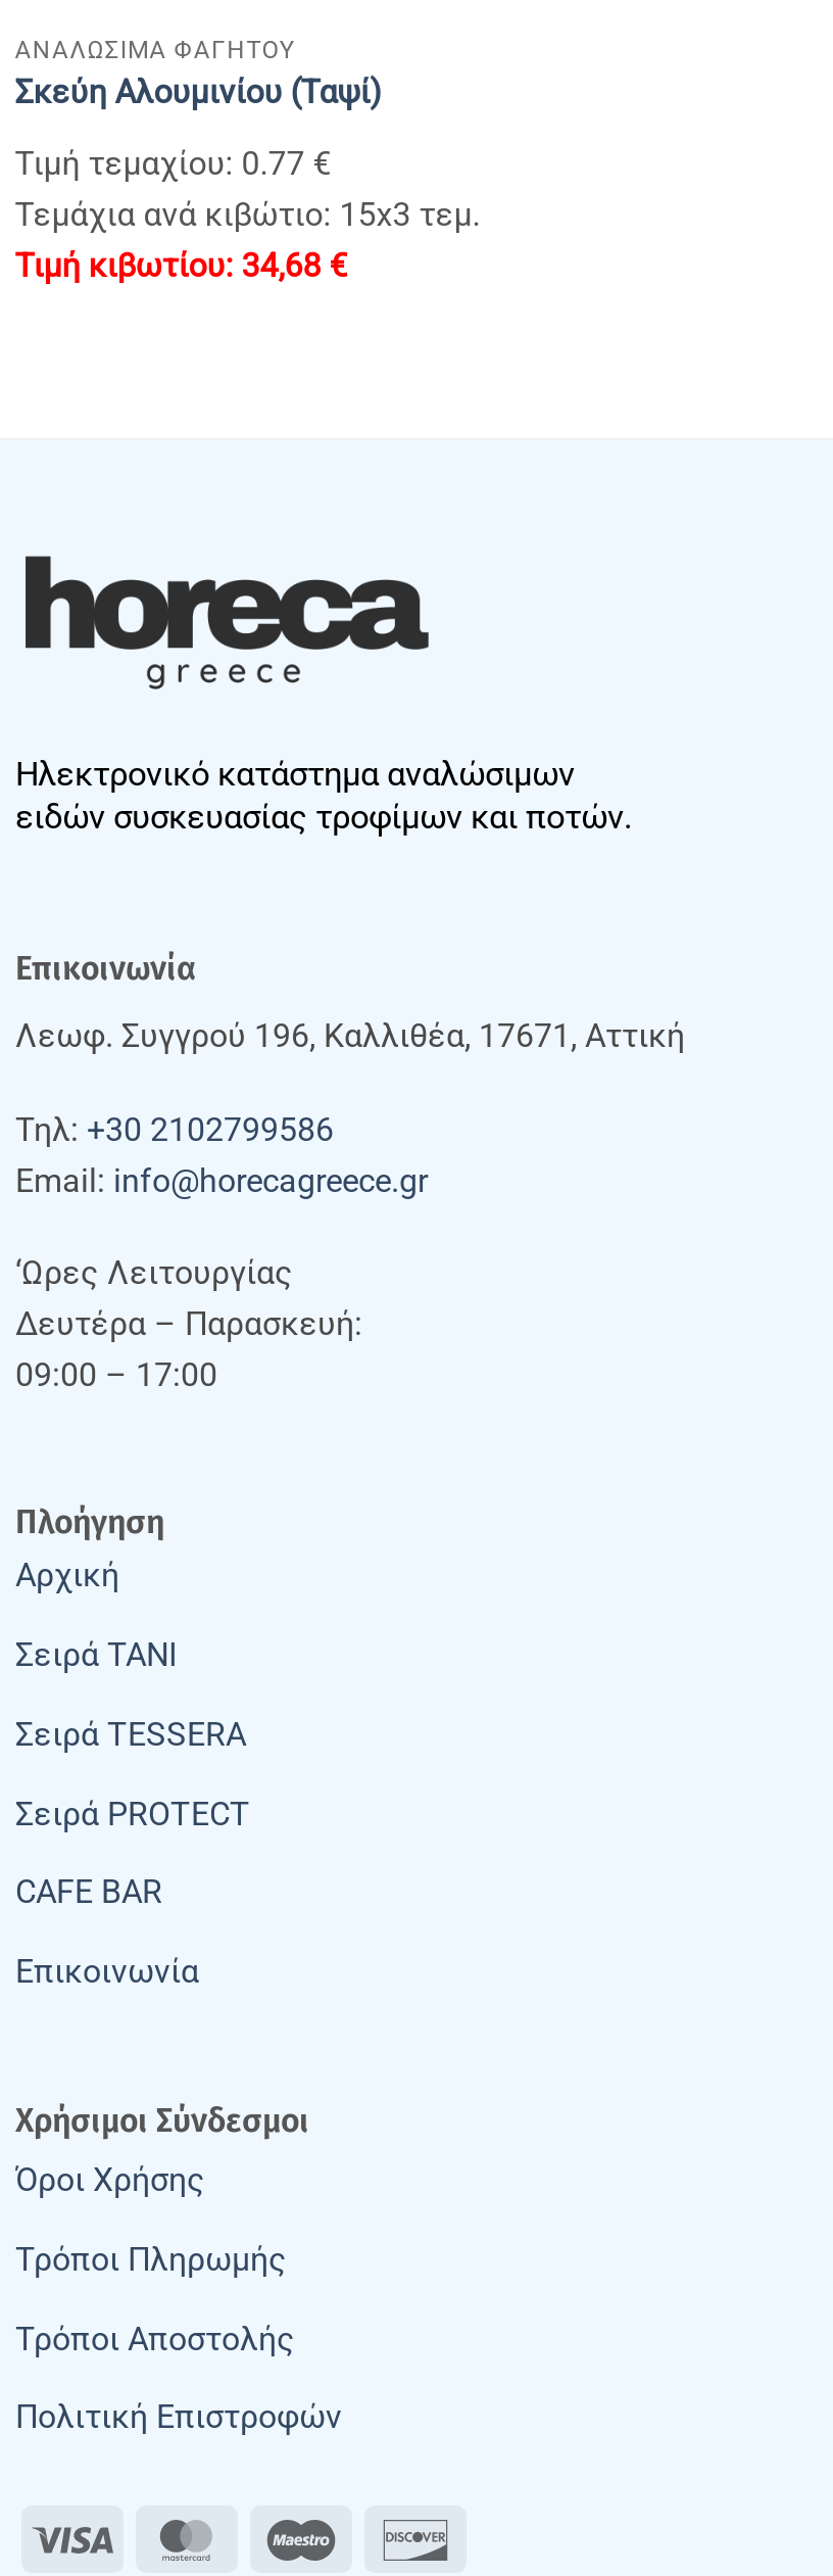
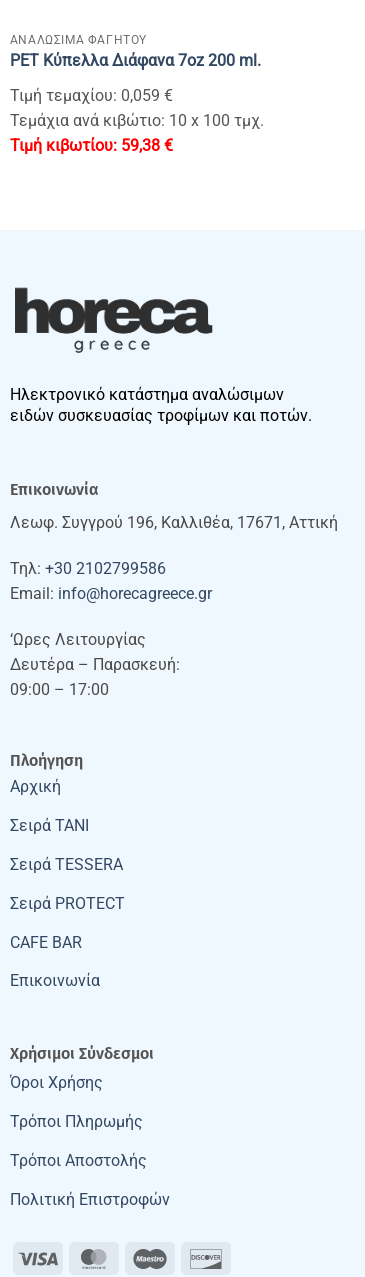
[15,73,382,112] Σκεύη Αλουμινίου (Ταψί) -> [10,51,261,70] PET Κύπελλα Διάφανα 7οz 200 ml.
[15,145,480,286] Τιμή τεμαχίου: 0.77 € | Τεμάχια ανά κιβώτιο: 15x3 τεμ. | 34,68 € -> [10,86,264,155] Τιμή τεμαχίου: 0,059 € | Τεμάχια ανά κιβώτιο: 10 x 100 τμχ. | 59,38 €

